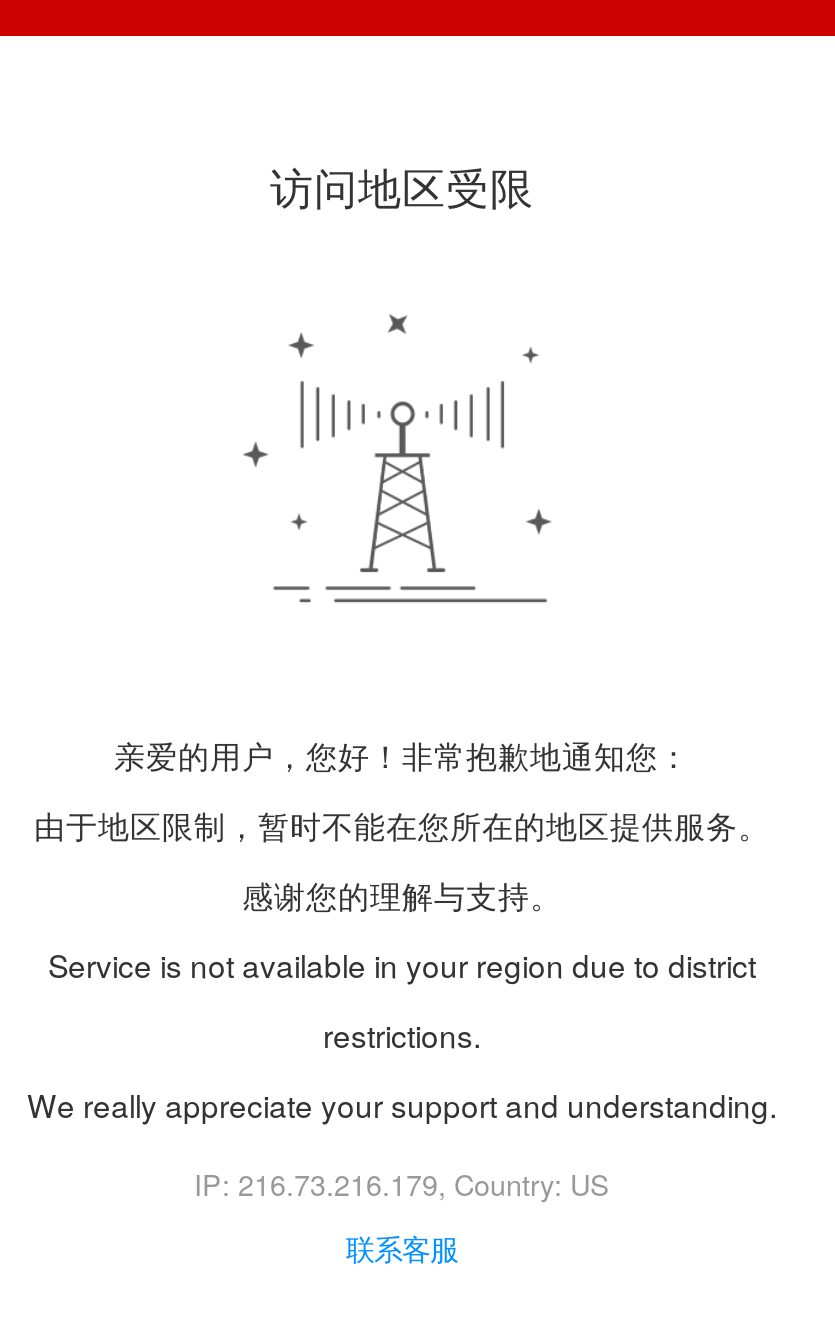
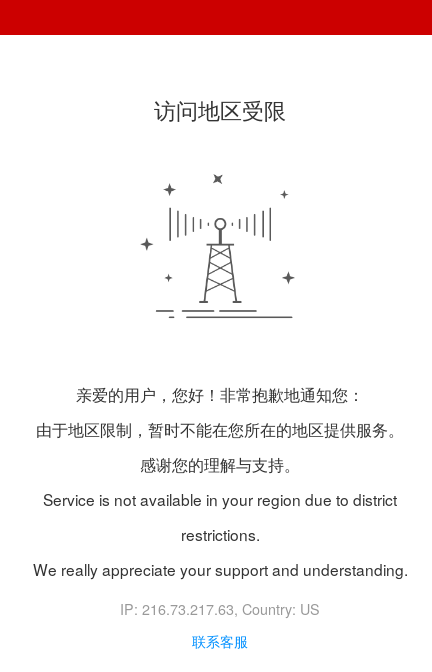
[194,1165,610,1205] IP: 216.73.216.179, Country: US -> [120,599,320,619] IP: 216.73.217.63, Country: US

